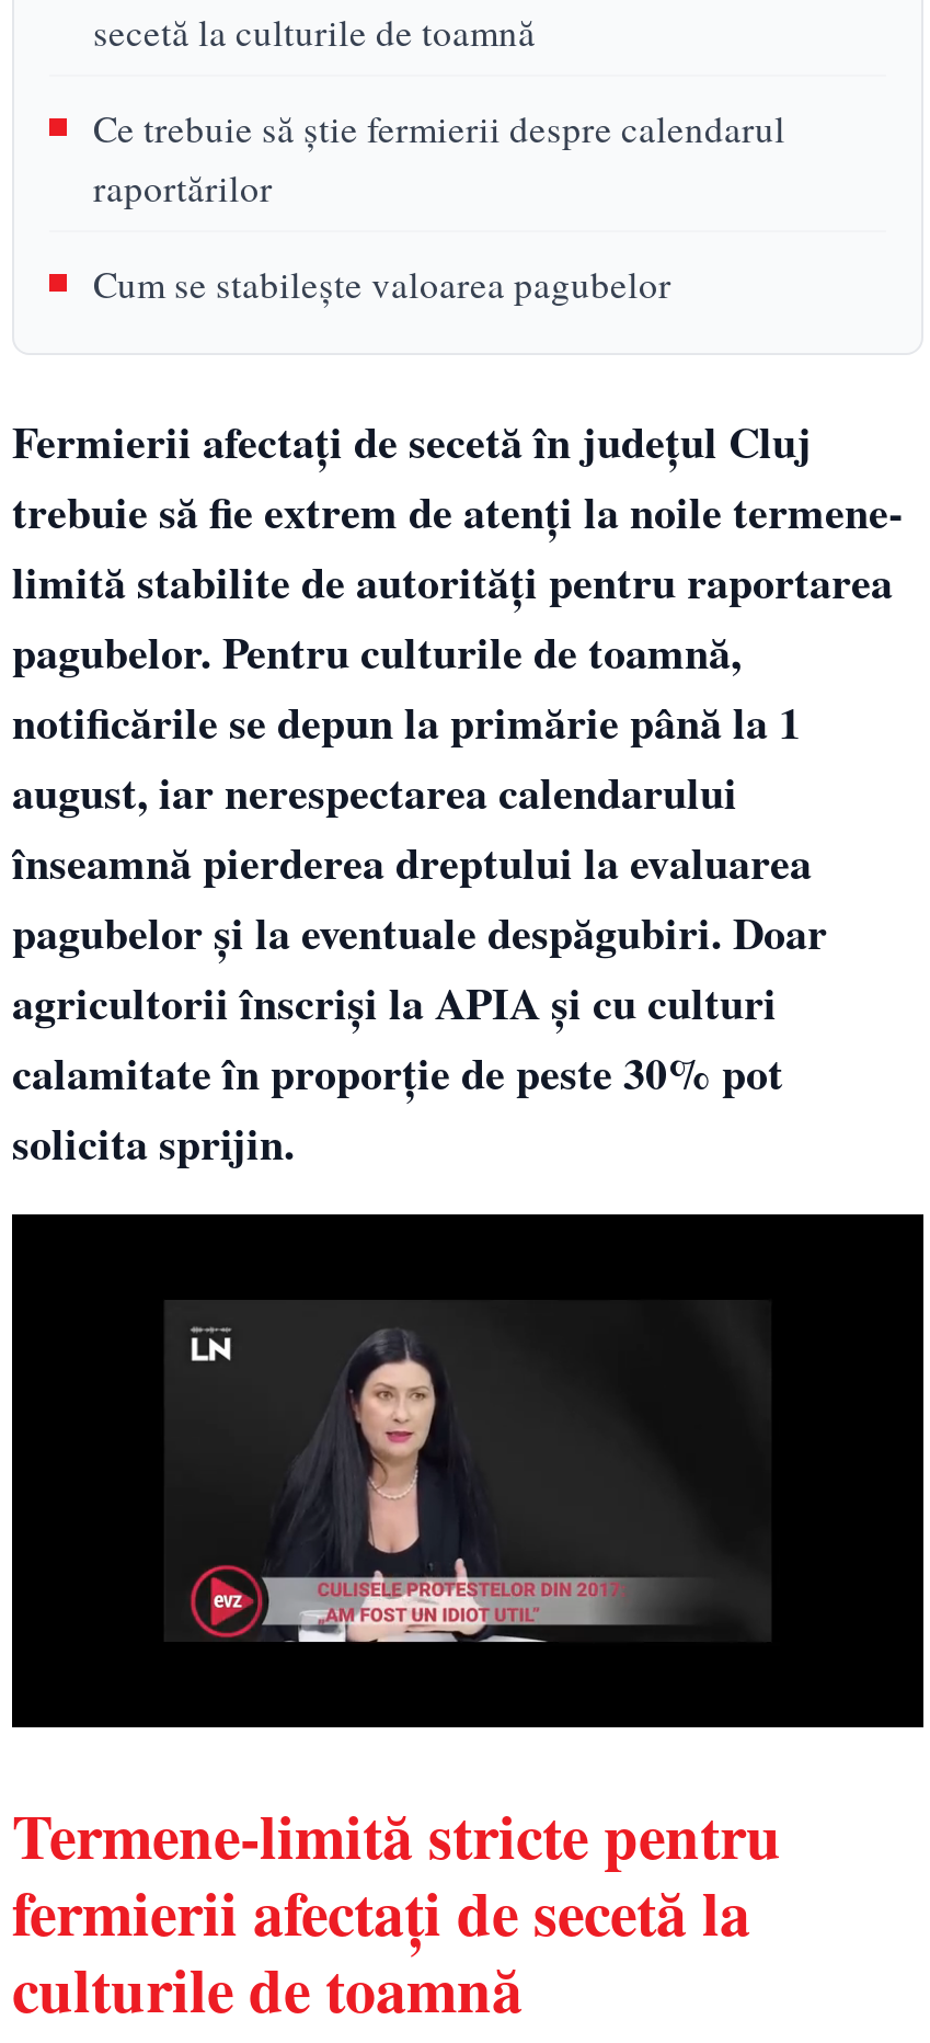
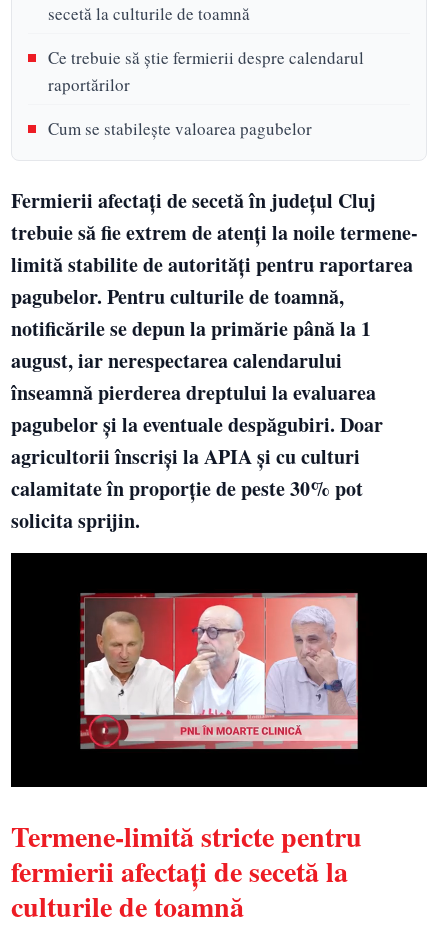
[165,1300,772,1644] [image] -> [80,592,359,750] [image]

